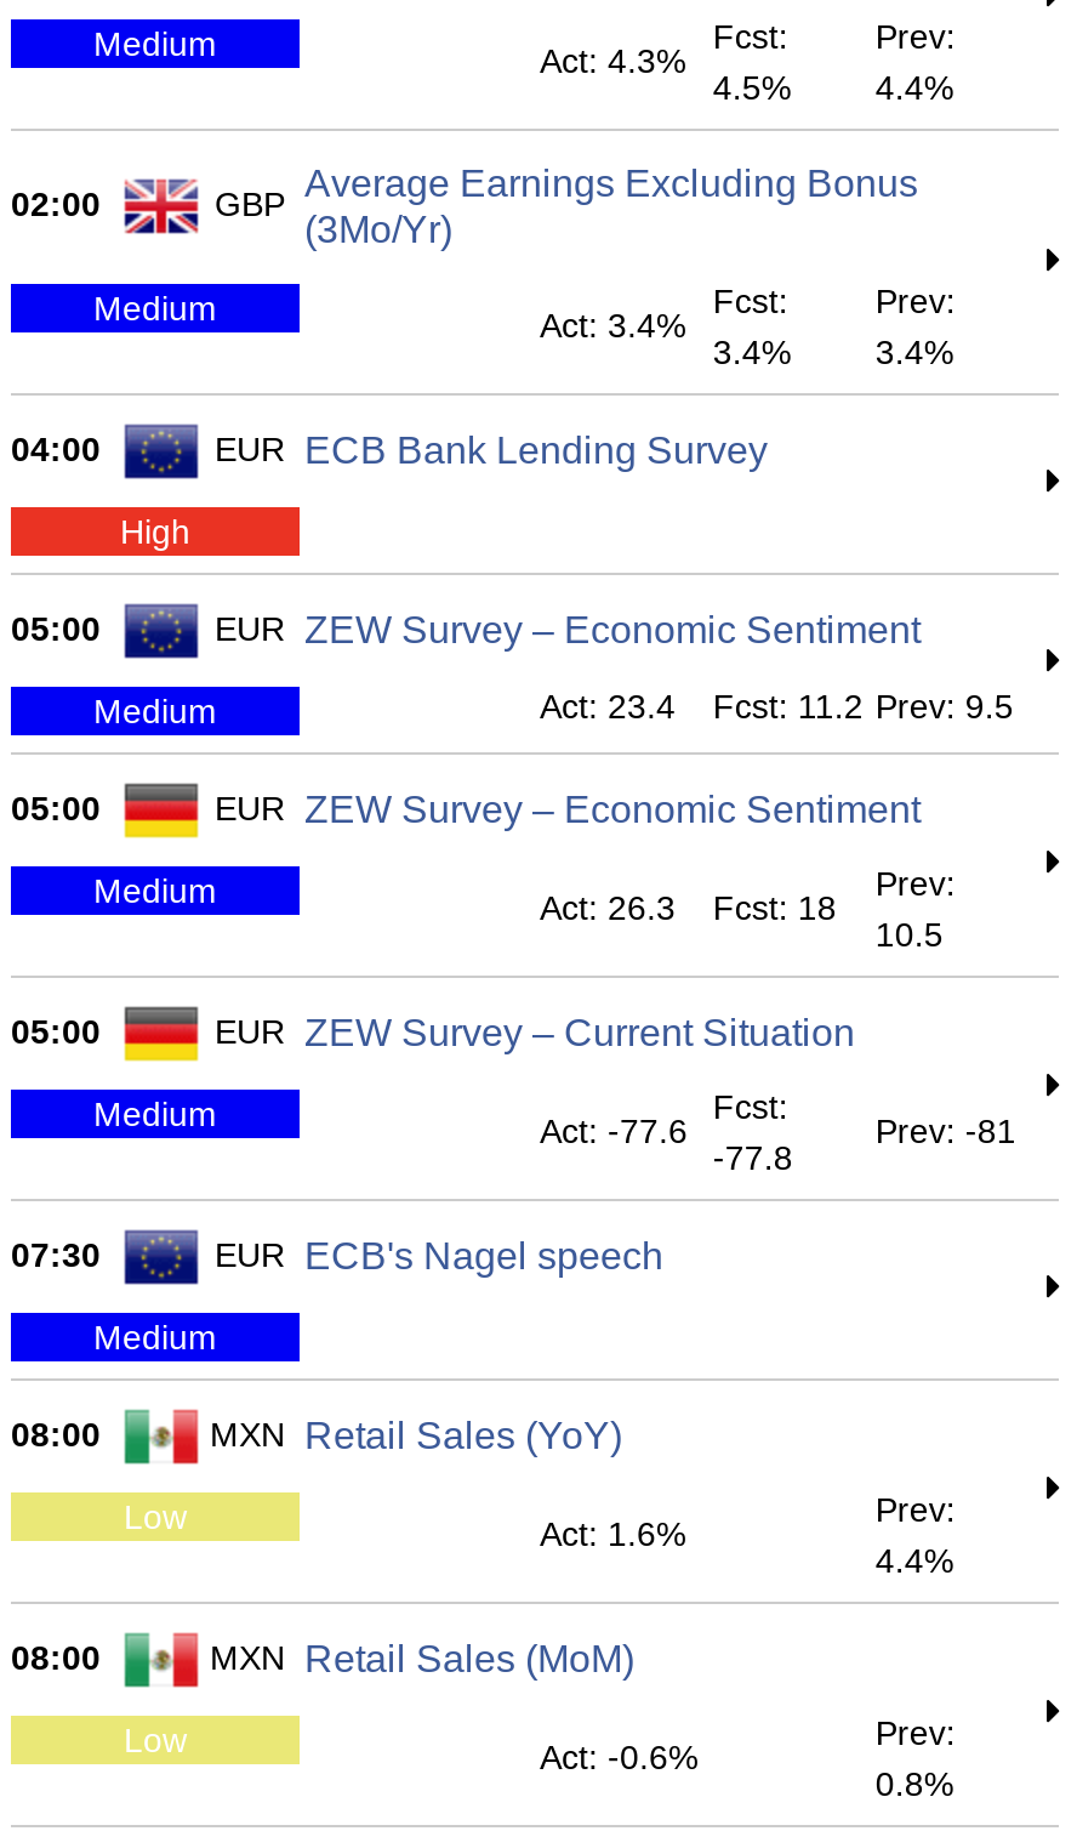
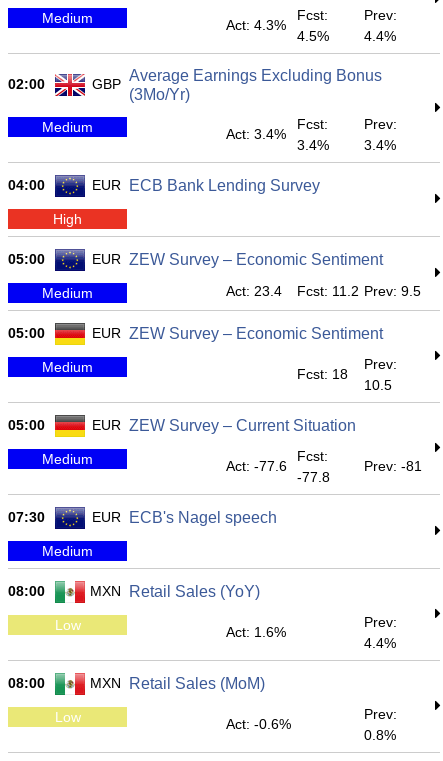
[540,888,676,927] Act: 26.3 -> none

